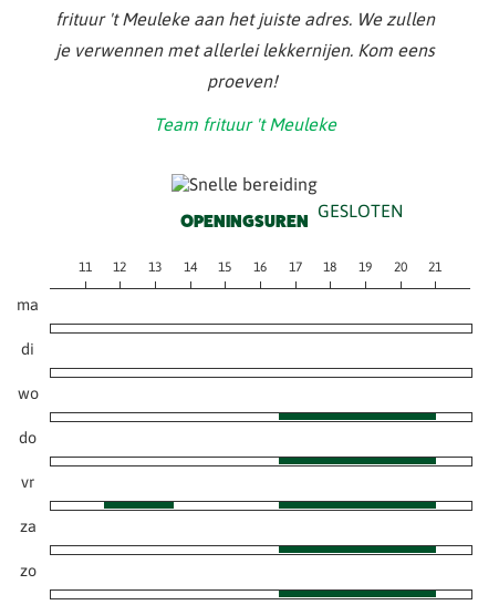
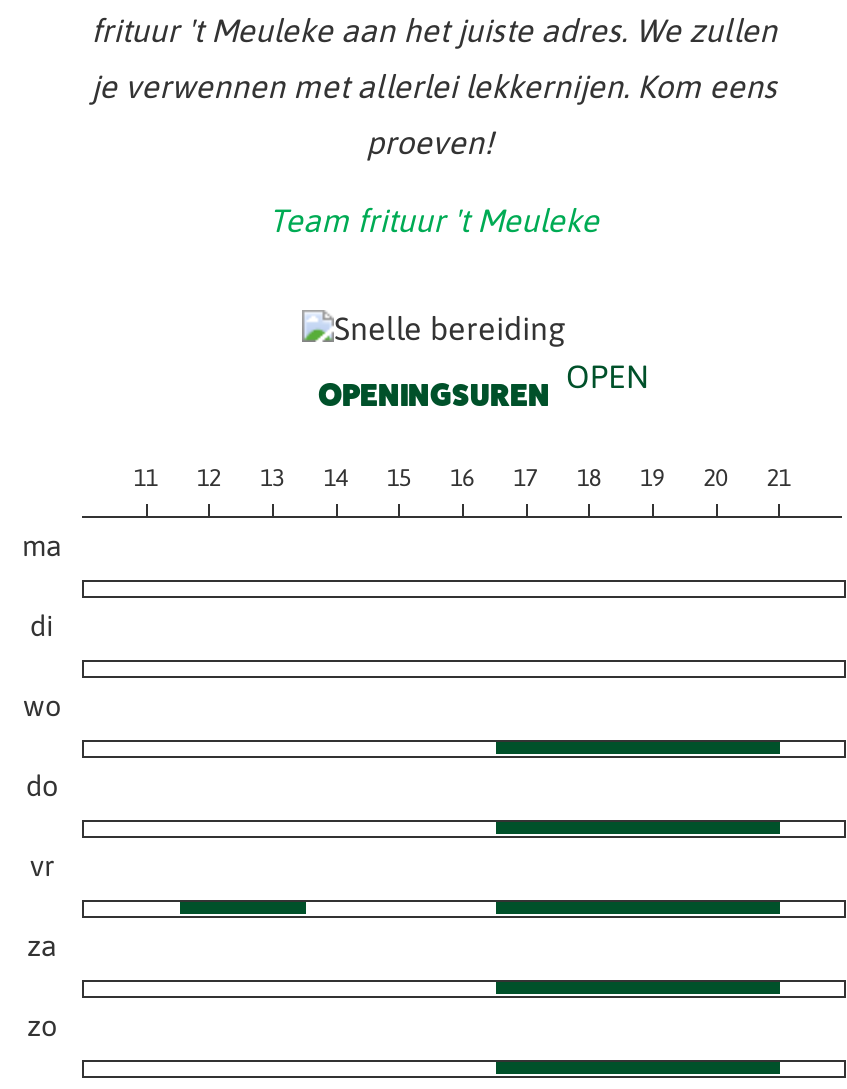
[180,201,404,231] OPENINGSUREN GESLOTEN -> [318,358,650,413] OPENINGSUREN OPEN

